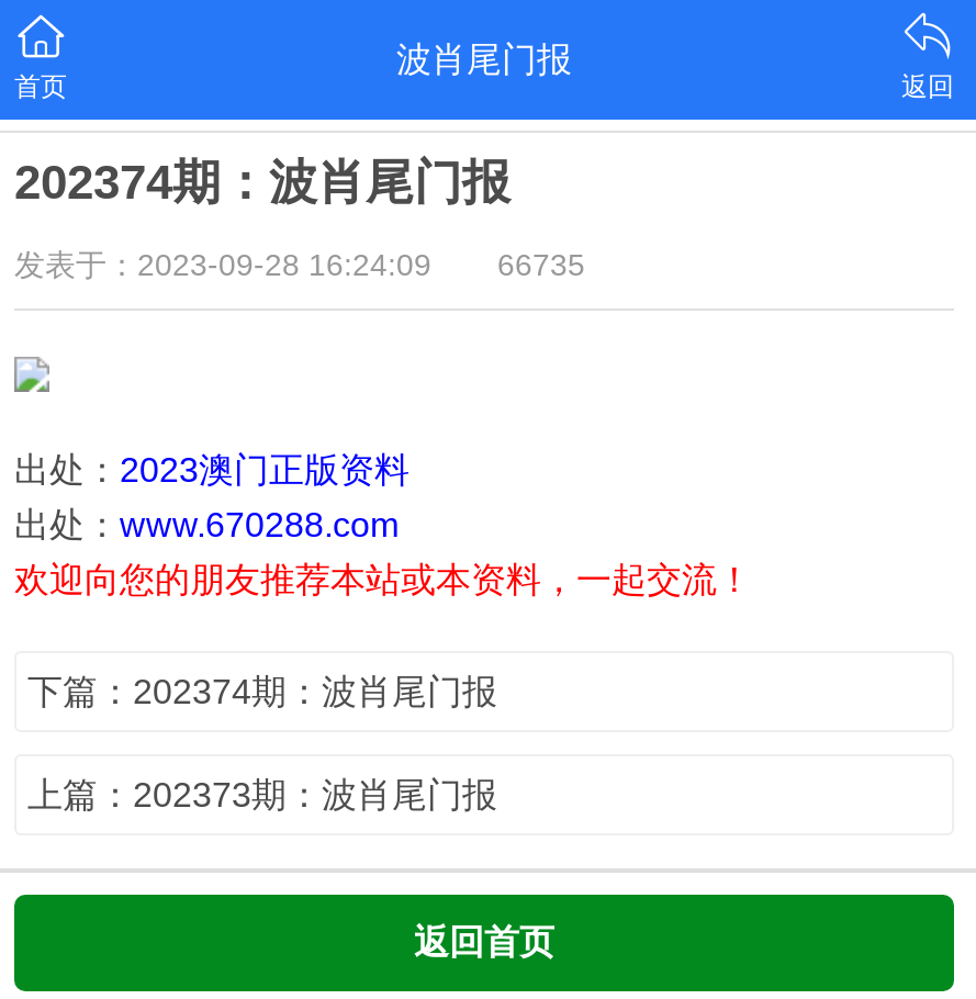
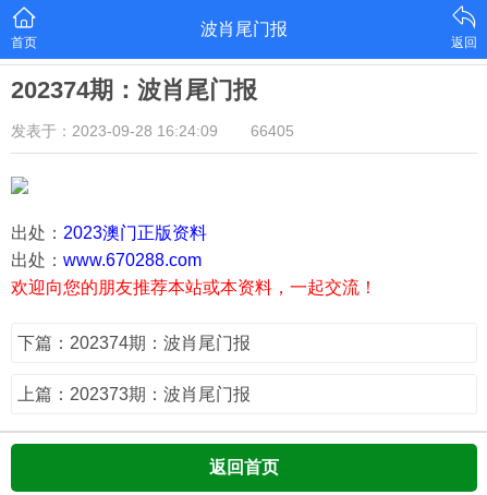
[14,247,585,282] 发表于：2023-09-28 16:24:09 66735 -> [11,122,294,140] 发表于：2023-09-28 16:24:09 66405

